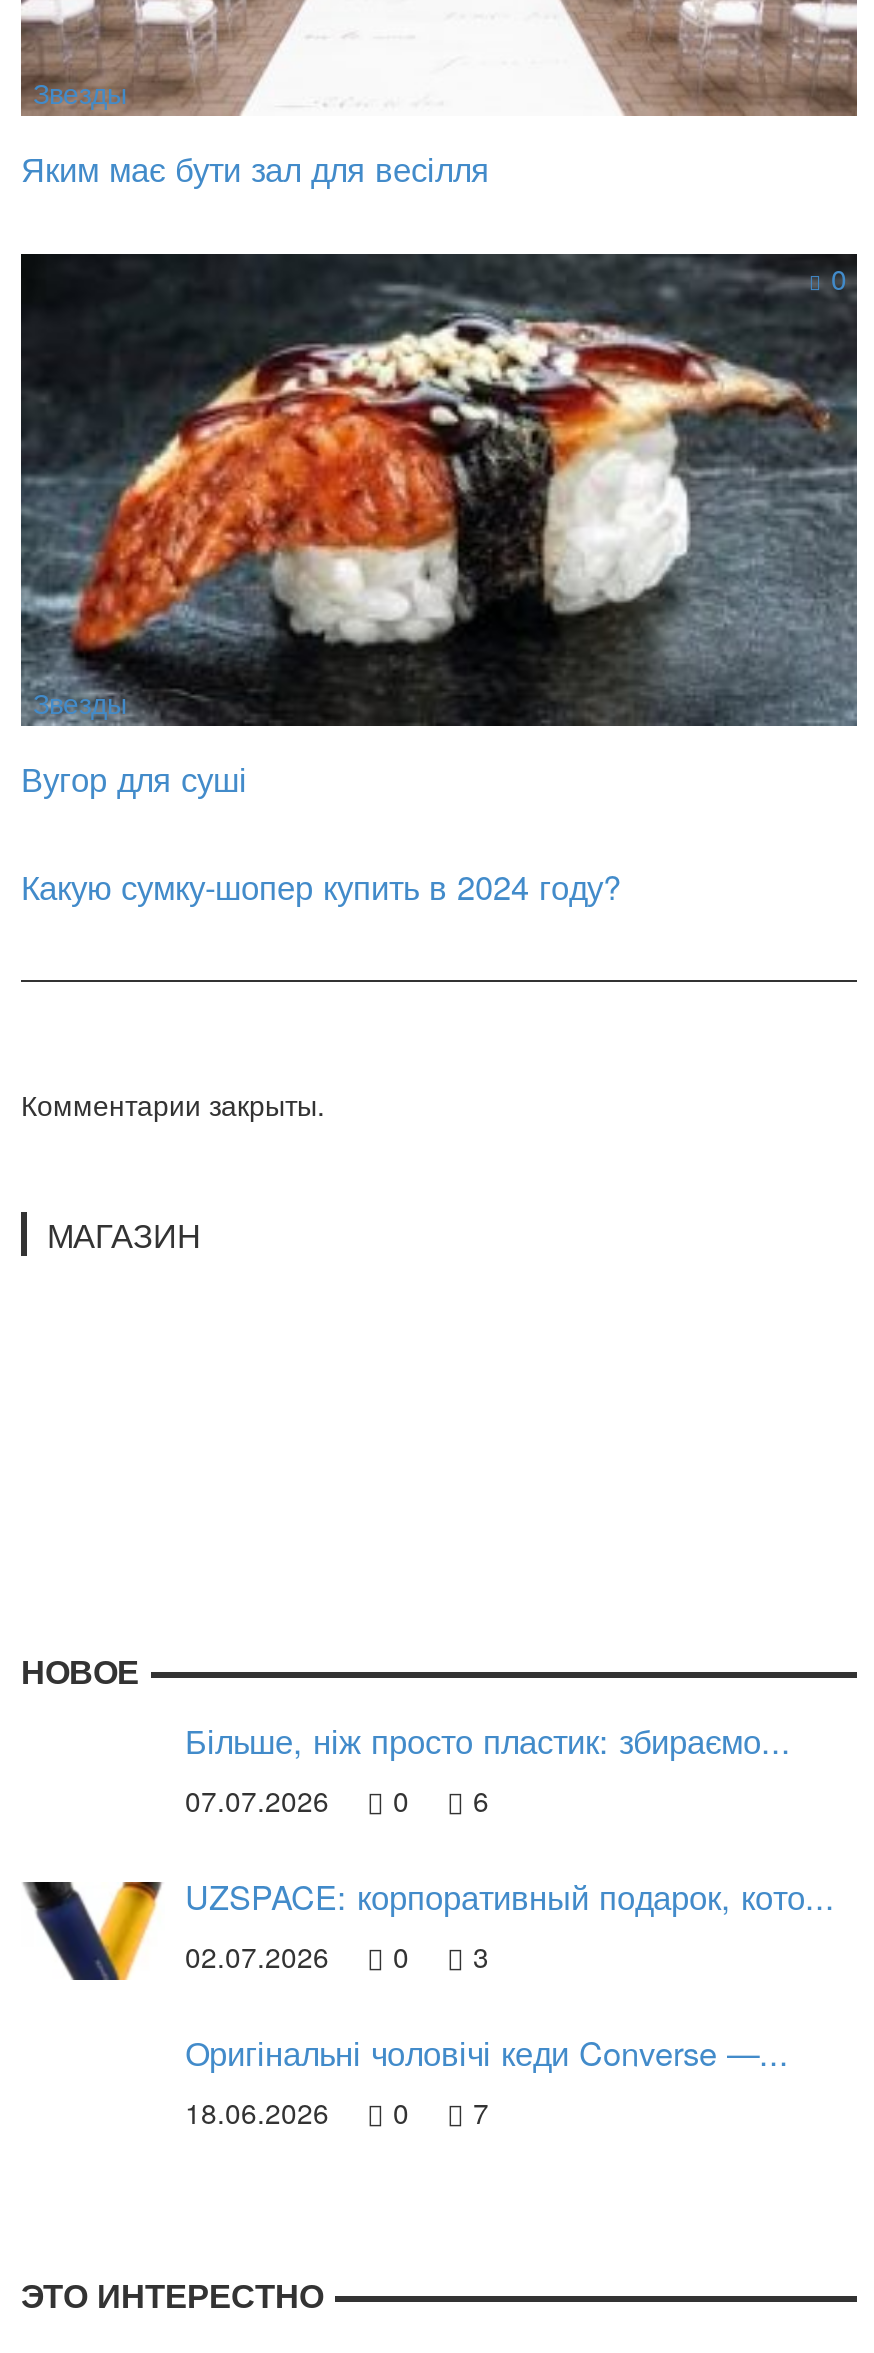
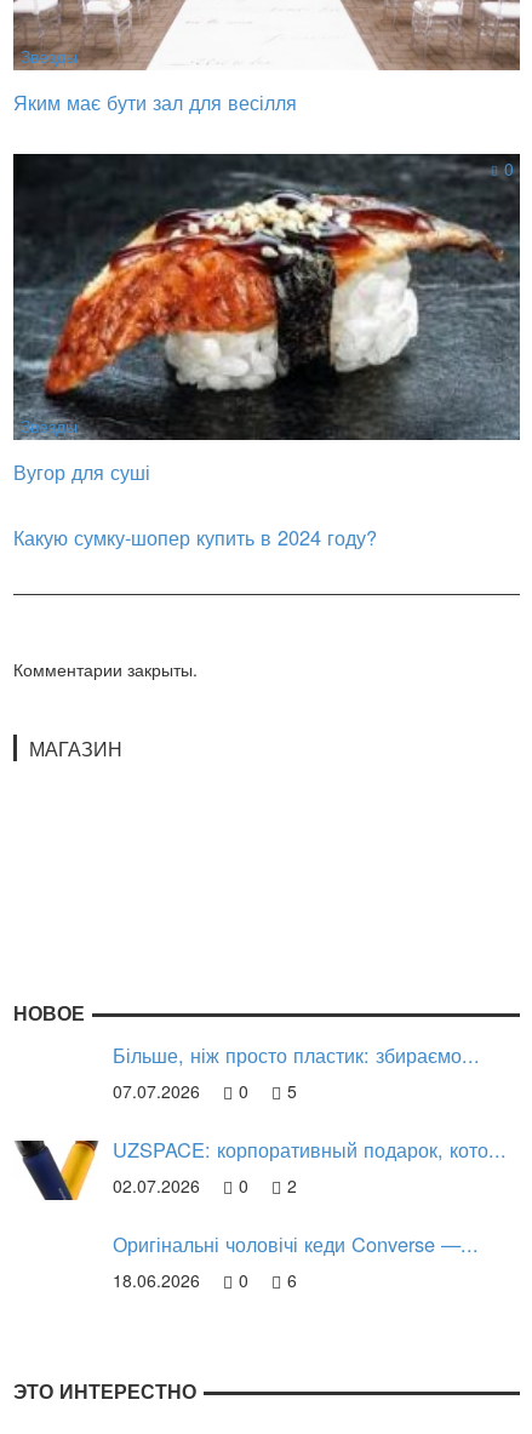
[185,1779,489,1819] 07.07.2026 0 6 -> [113,1078,297,1103] 07.07.2026 0 5
[185,1935,489,1975] 02.07.2026 0 3 -> [113,1173,297,1197] 02.07.2026 0 2
[185,2091,489,2131] 18.06.2026 0 7 -> [113,1267,297,1292] 18.06.2026 0 6

